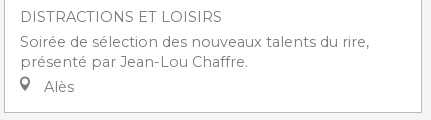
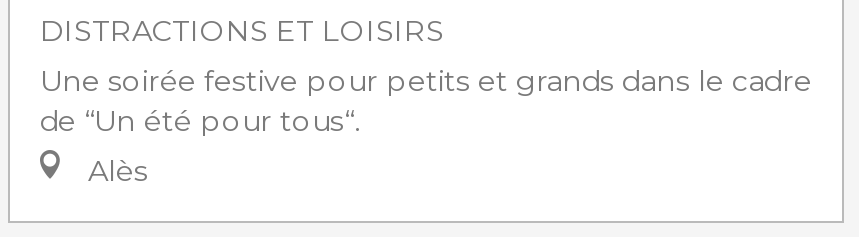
[20,33,369,71] Soirée de sélection des nouveaux talents du rire, | présenté par Jean-Lou Chaffre. -> [40,62,812,138] Une soirée festive pour petits et grands dans le cadre | de “Un été pour tous“.

